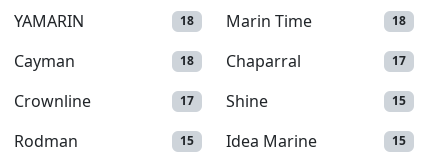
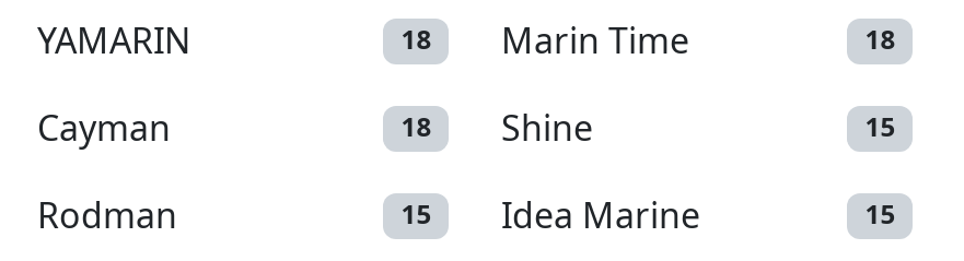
[14,50,406,112] Chaparral | 17 | Crownline | 17 -> none

